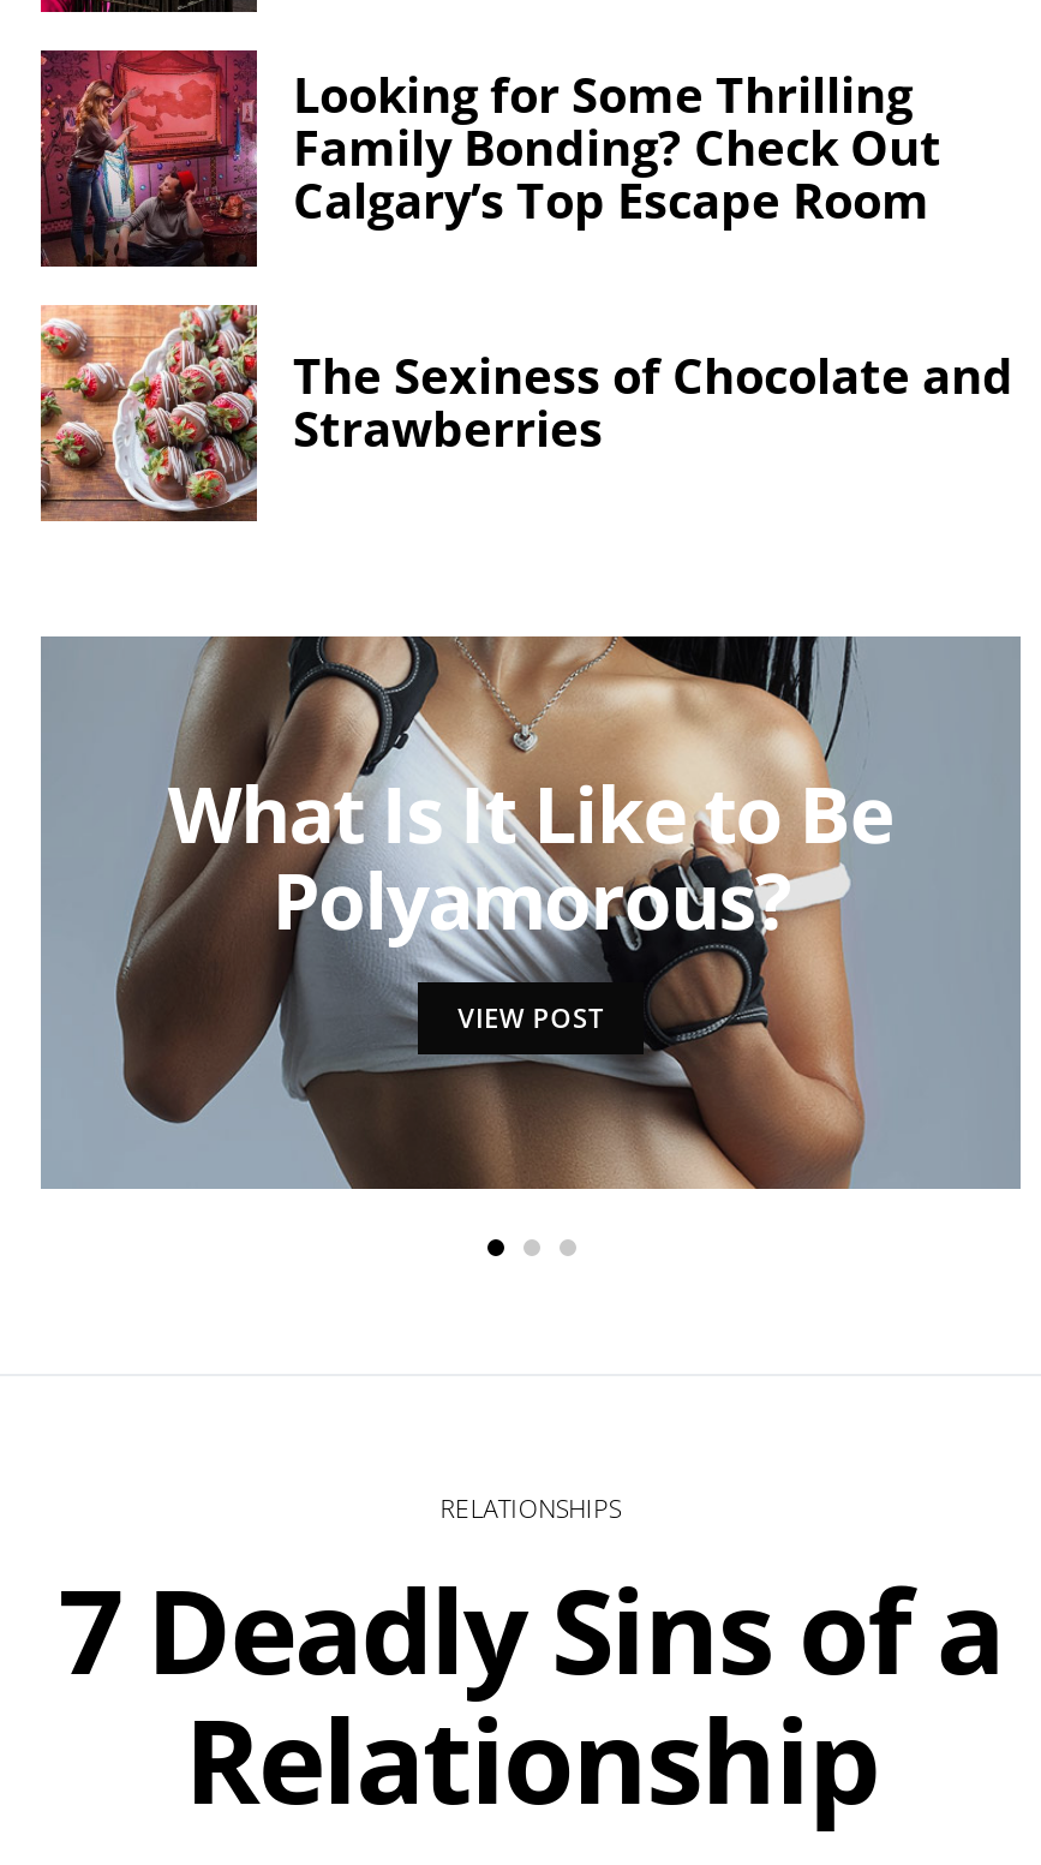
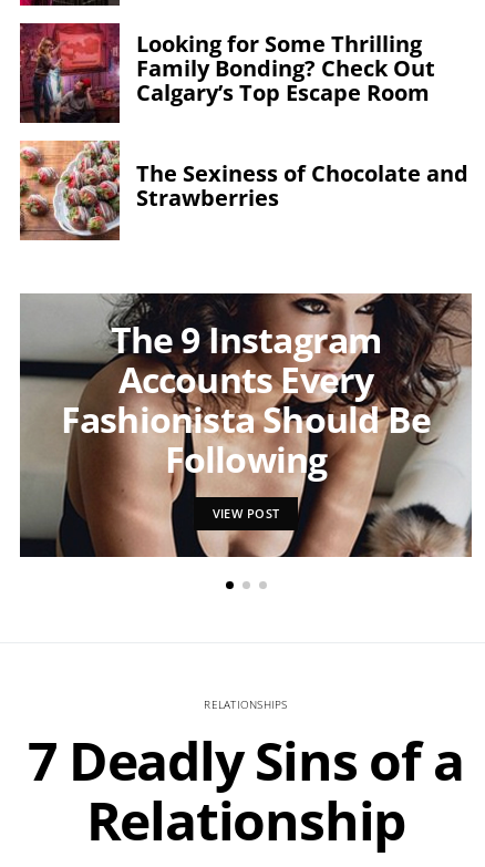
[41,636,1021,1191] [image] | What Is It Like to Be | Polyamorous? -> [20,292,472,558] [image] | The 9 Instagram | Accounts Every | Fashionista Should Be | Following
moved [458,1000,604,1036] -> [212,505,279,522]: VIEW POST

